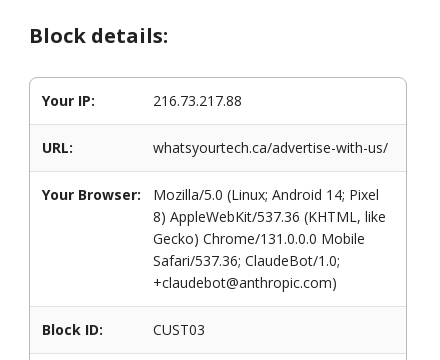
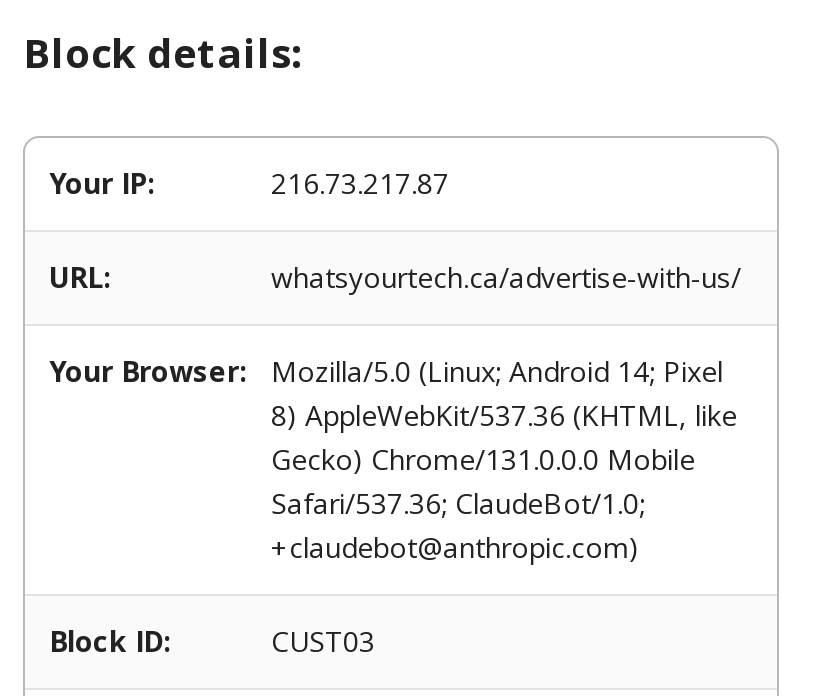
[153,91,242,110] 216.73.217.88 -> [271,164,449,202] 216.73.217.87

